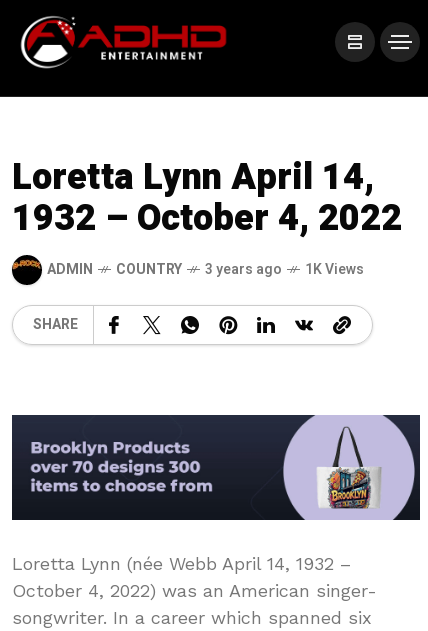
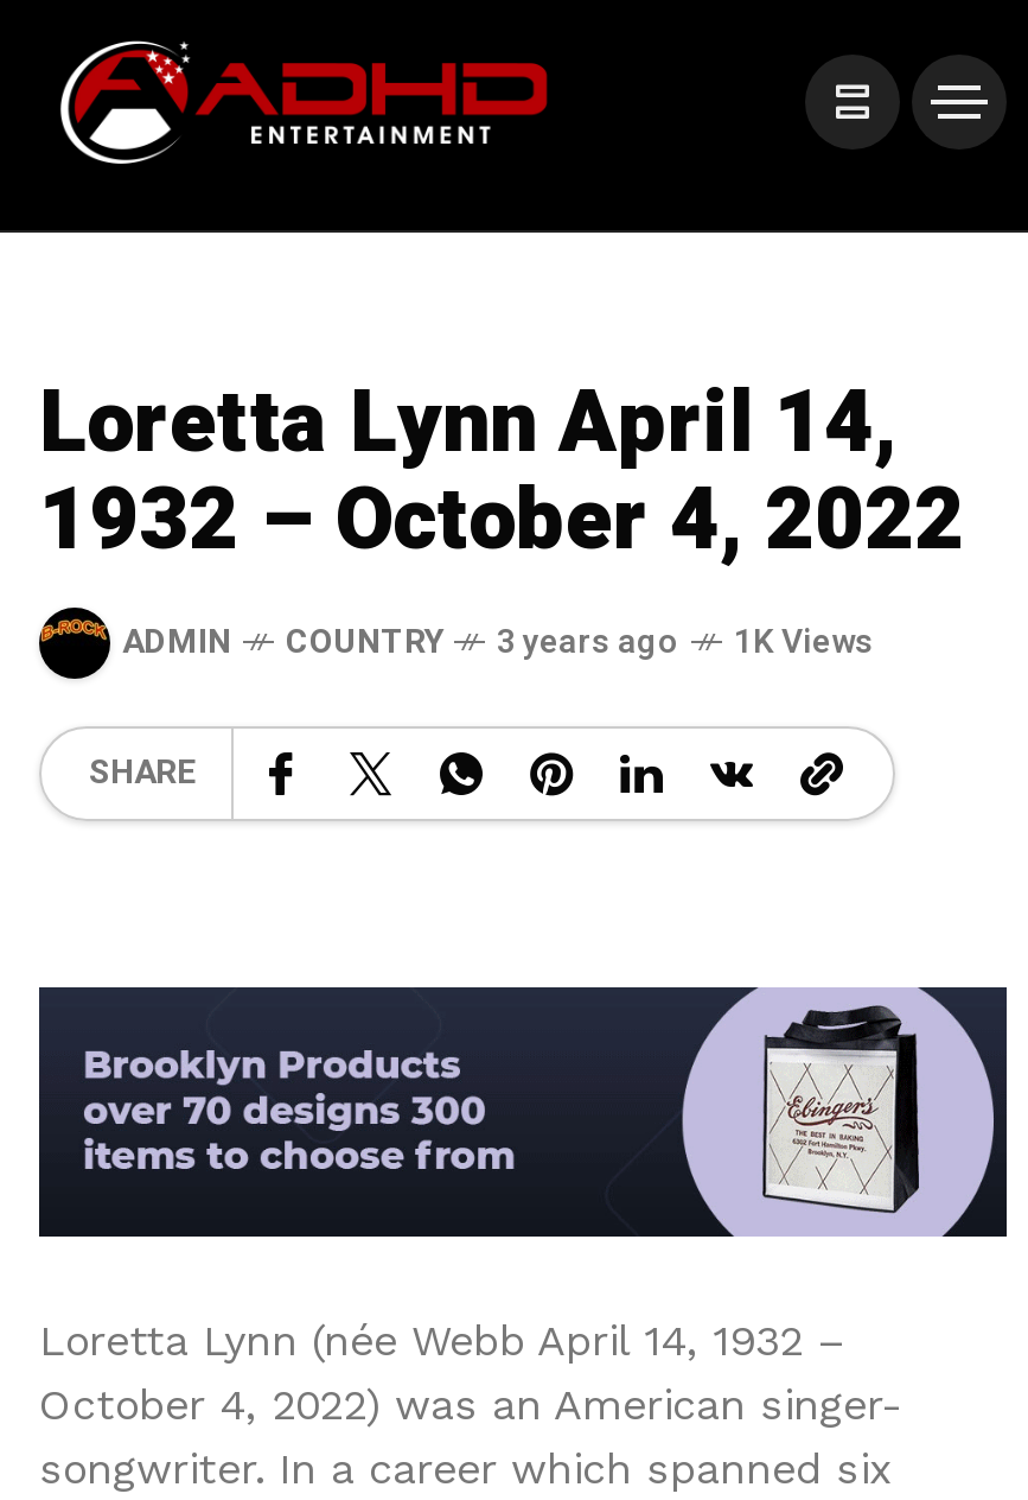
[317,423,383,510] [image] -> [760,1004,921,1215] [image]

